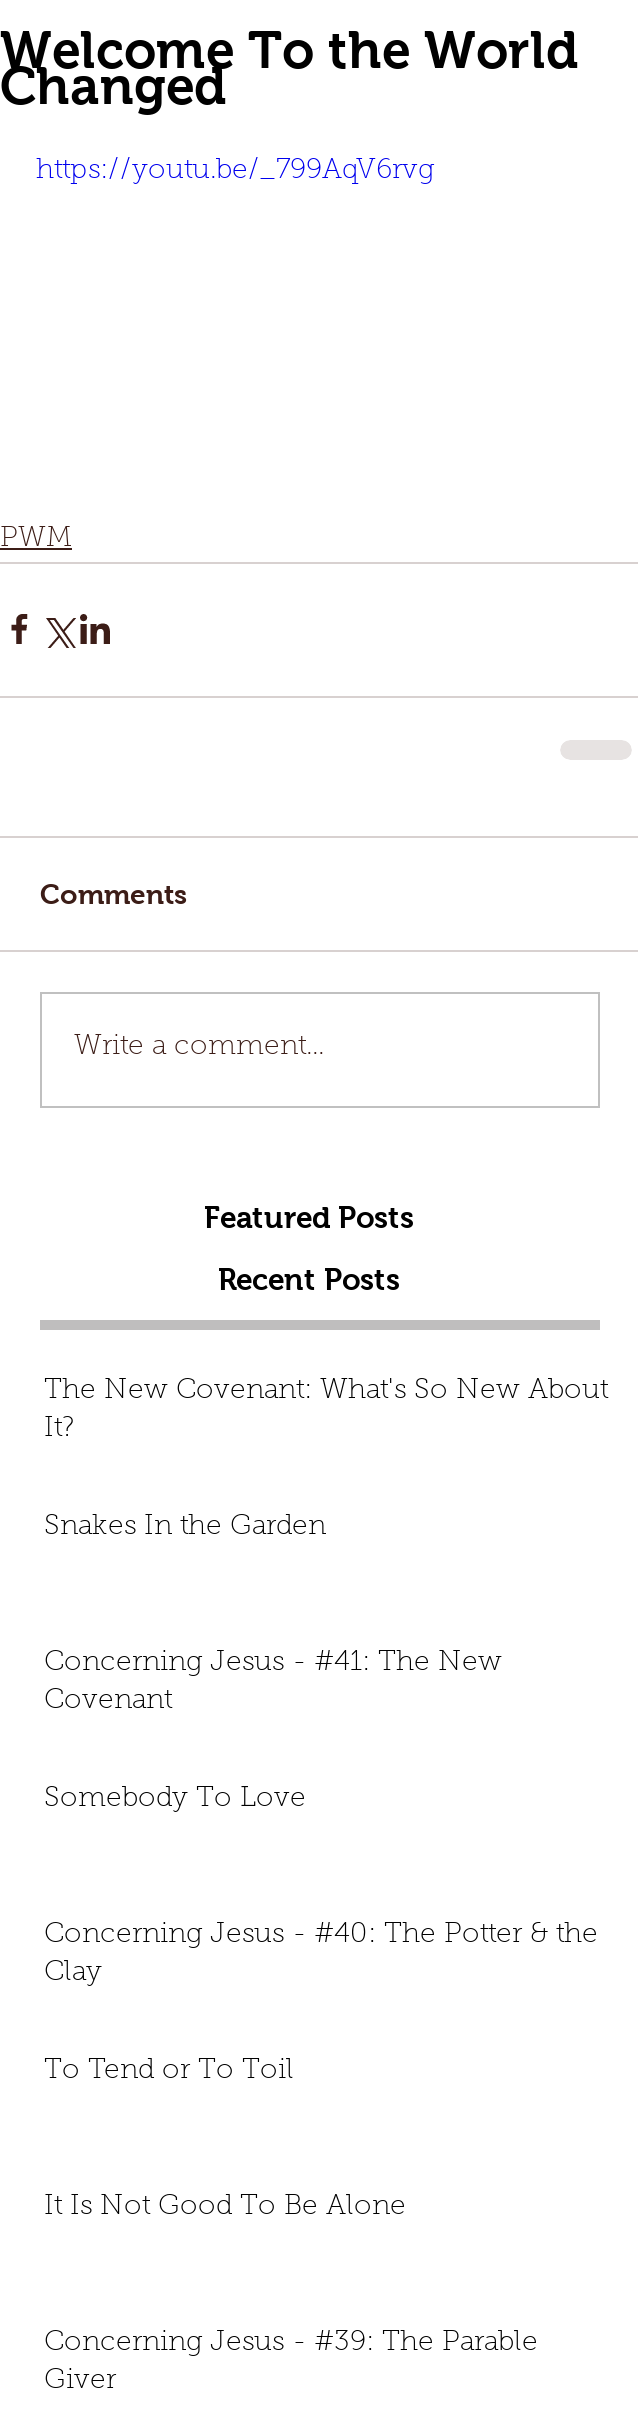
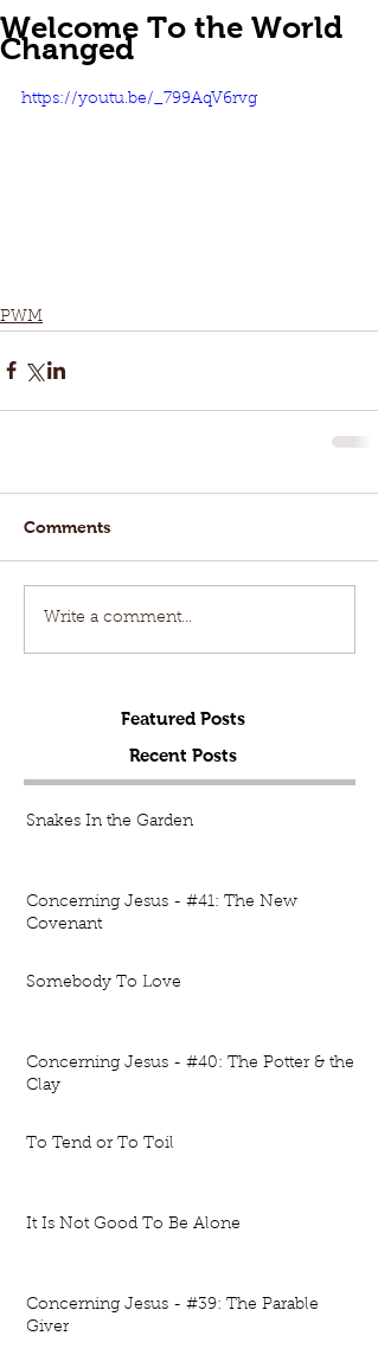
[44,1378,608,1444] The New Covenant: What's So New About | It? -> none

